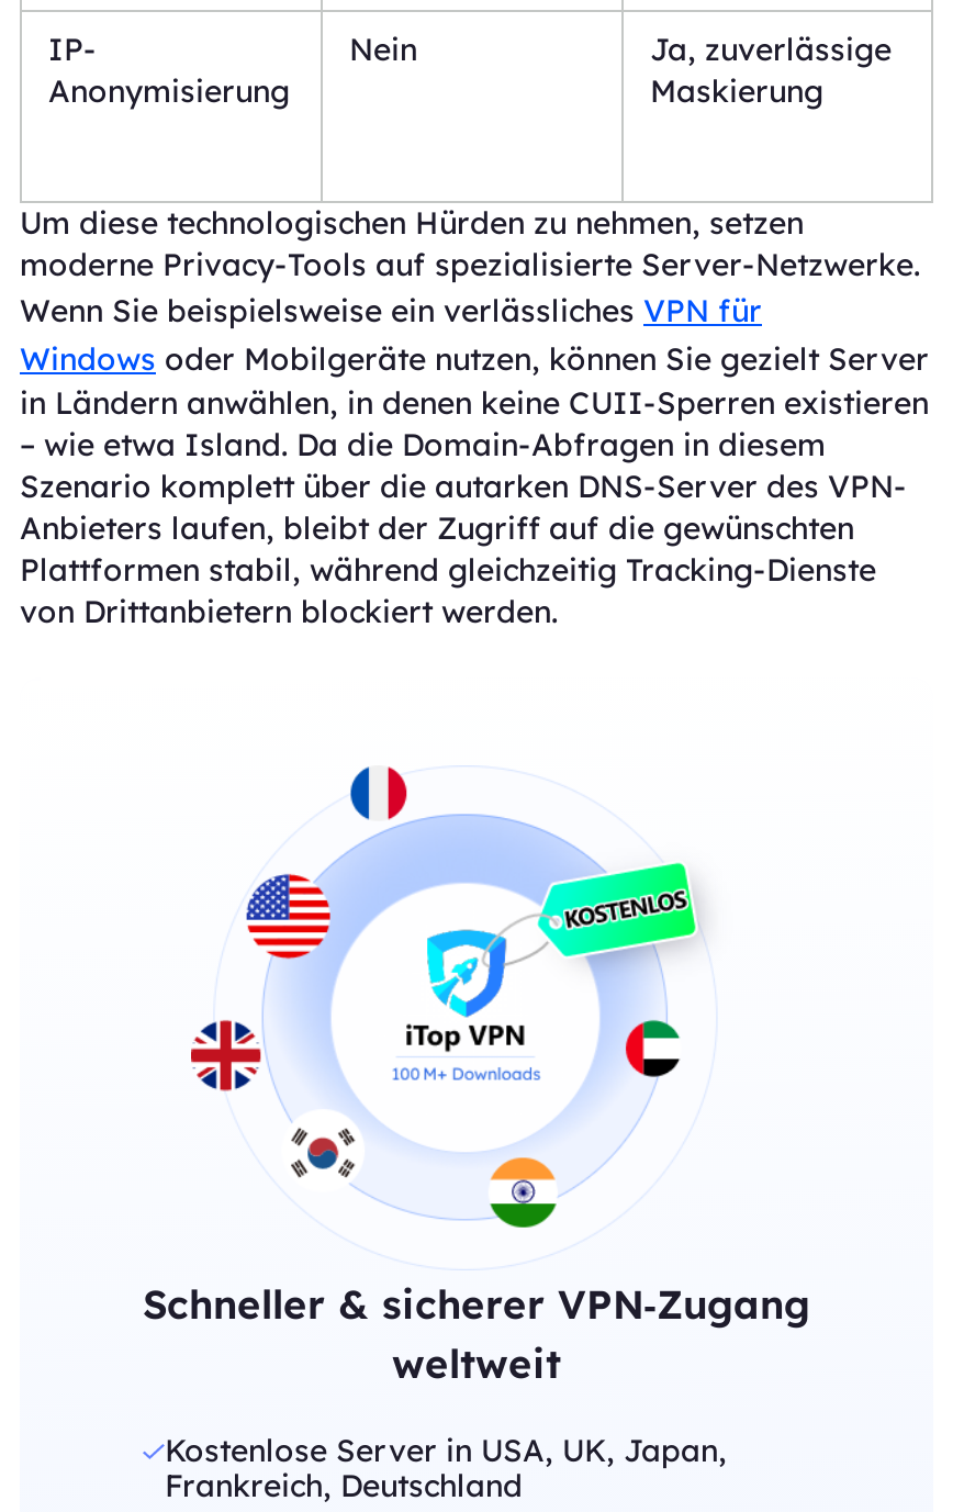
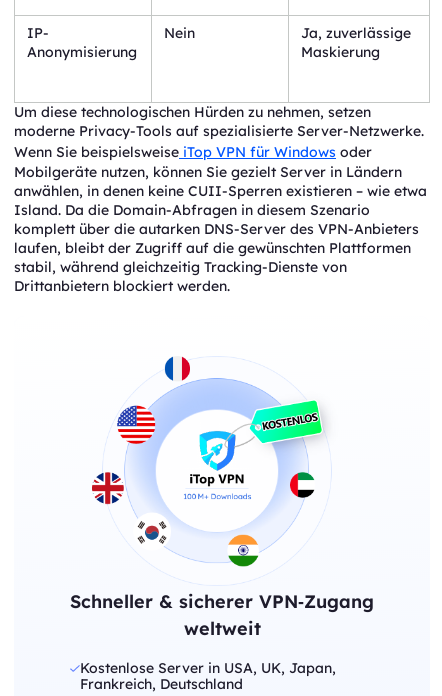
[20,292,929,632] Wenn Sie beispielsweise ein verlässliches VPN für | Windows oder Mobilgeräte nutzen, können Sie gezielt Server | in Ländern anwählen, in denen keine CUII-Sperren existieren | – wie etwa Island. Da die Domain-Abfragen in diesem | Szenario komplett über die autarken DNS-Server des VPN- | Anbieters laufen, bleibt der Zugriff auf die gewünschten | Plattformen stabil, während gleichzeitig Tracking-Dienste | von Drittanbietern blockiert werden. -> [14,143,427,295] Wenn Sie beispielsweise iTop VPN für Windows oder | Mobilgeräte nutzen, können Sie gezielt Server in Ländern | anwählen, in denen keine CUII-Sperren existieren – wie etwa | Island. Da die Domain-Abfragen in diesem Szenario | komplett über die autarken DNS-Server des VPN-Anbieters | laufen, bleibt der Zugriff auf die gewünschten Plattformen | stabil, während gleichzeitig Tracking-Dienste von | Drittanbietern blockiert werden.

